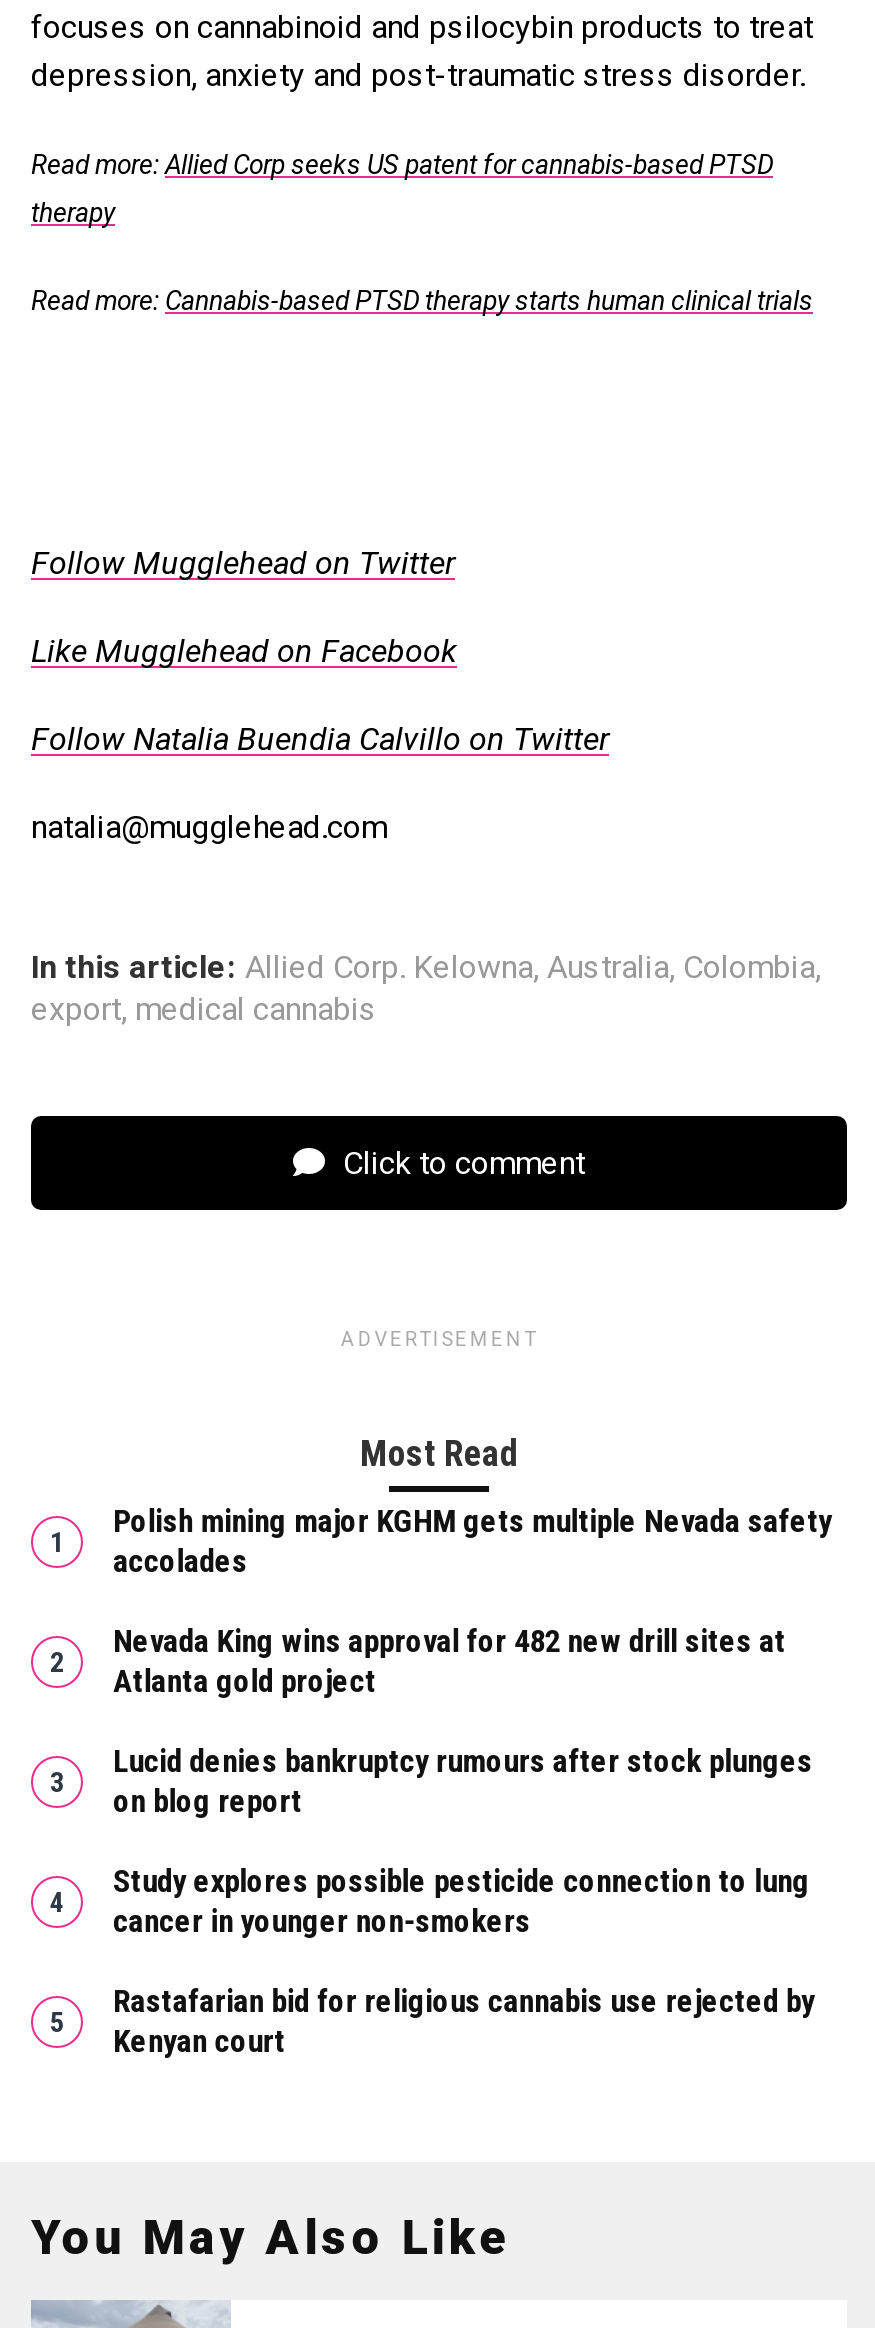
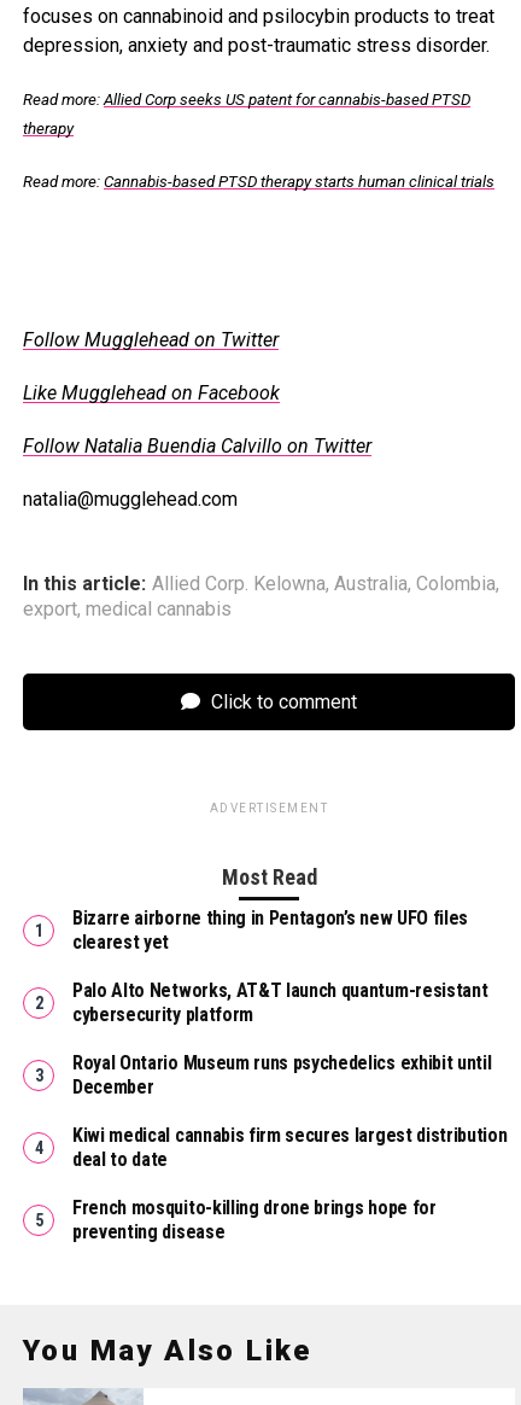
[113,1501,832,1579] Polish mining major KGHM gets multiple Nevada safety | accolades -> [72,906,468,953] Bizarre airborne thing in Pentagon’s new UFO files | clearest yet
[113,1621,786,1699] Nevada King wins approval for 482 new drill sites at | Atlanta gold project -> [72,978,488,1025] Palo Alto Networks, AT&T launch quantum-resistant | cybersecurity platform
[113,1741,812,1819] Lucid denies bankruptcy rumours after stock plunges | on blog report -> [72,1051,491,1098] Royal Ontario Museum runs psychedelics exhibit until | December
[113,1861,810,1939] Study explores possible pesticide connection to lung | cancer in younger non-smokers -> [72,1123,507,1170] Kiwi medical cannabis firm secures largest distribution | deal to date
[113,1981,814,2059] Rastafarian bid for religious cannabis use rejected by | Kenyan court -> [72,1196,436,1243] French mosquito-killing drone brings hope for | preventing disease

